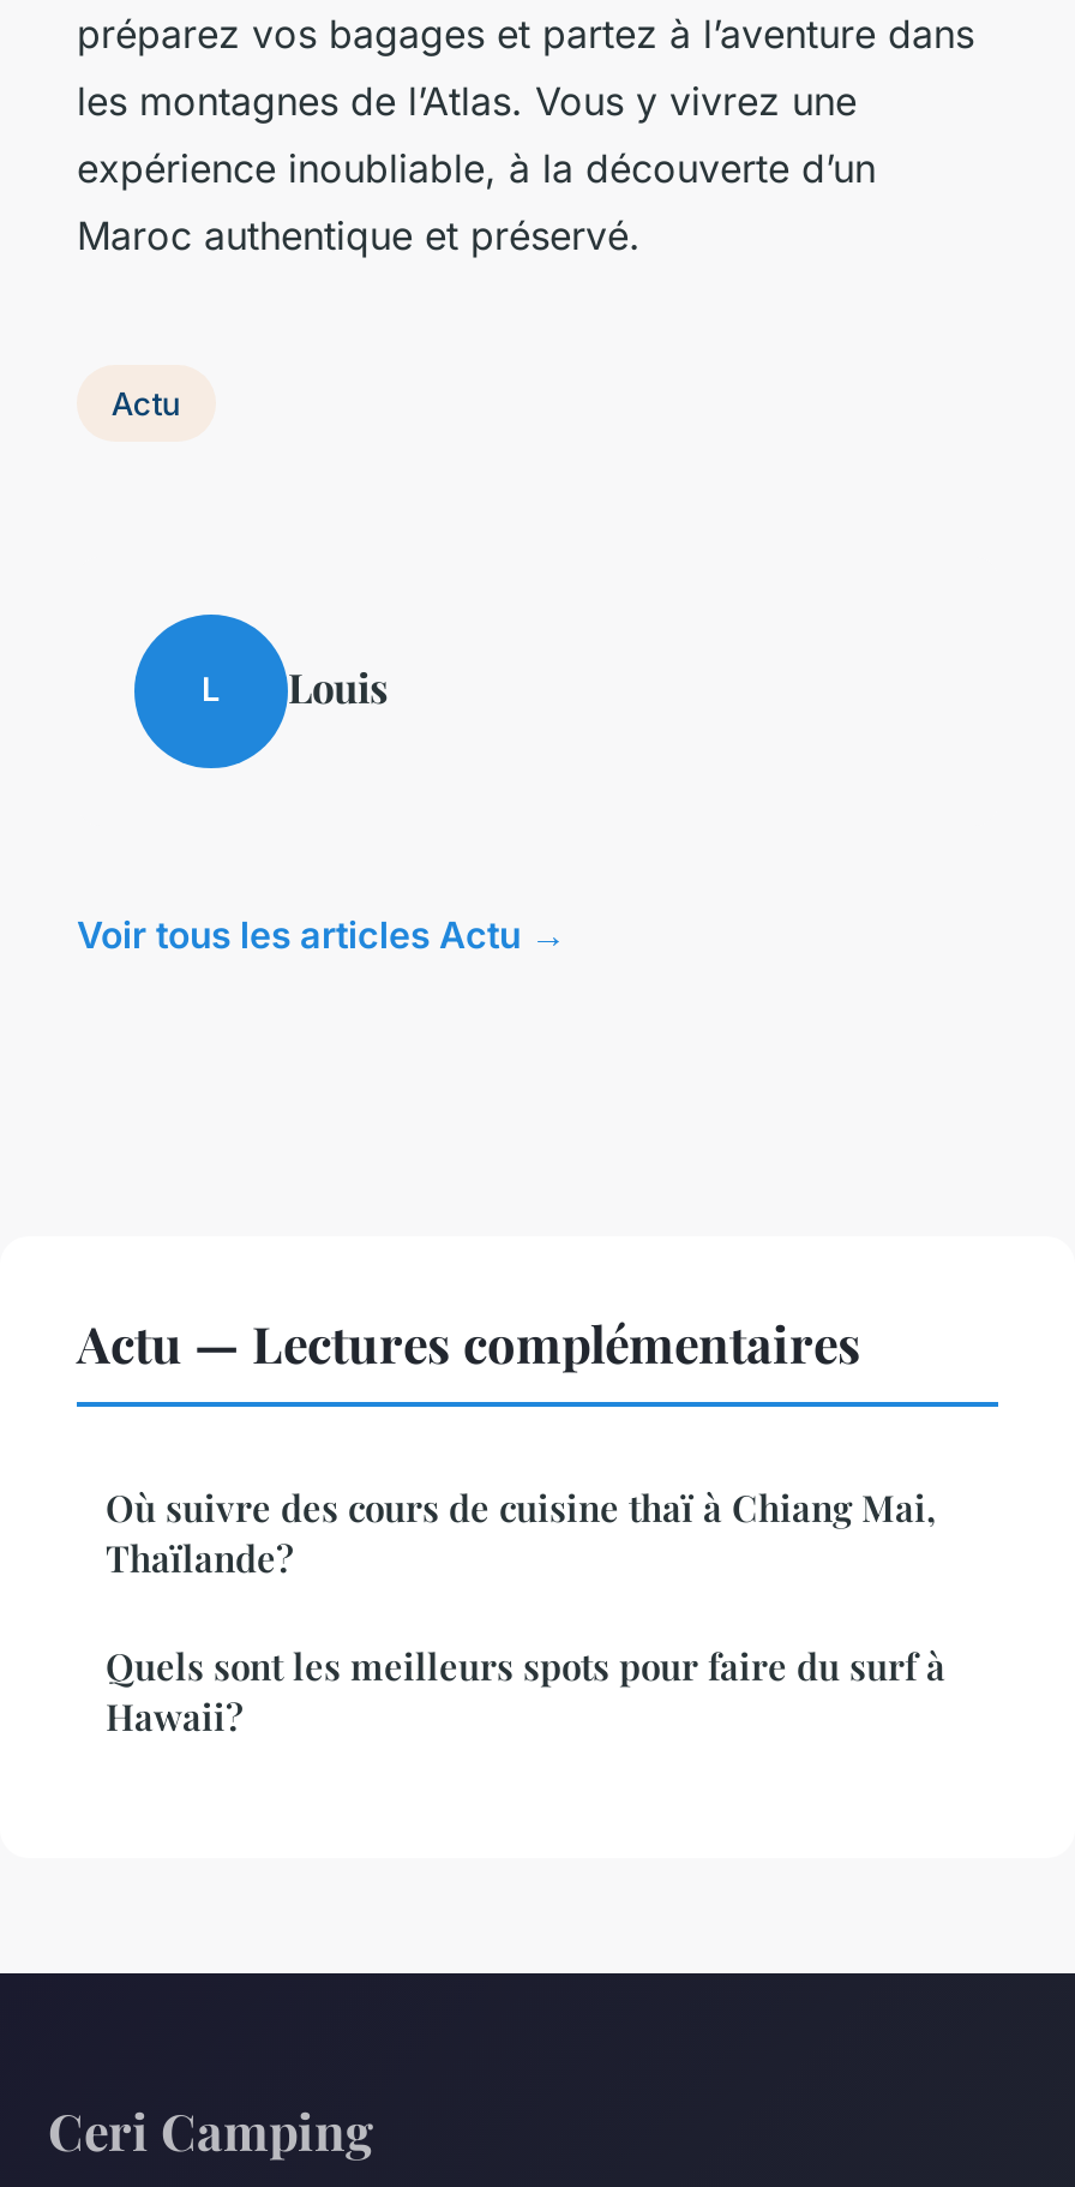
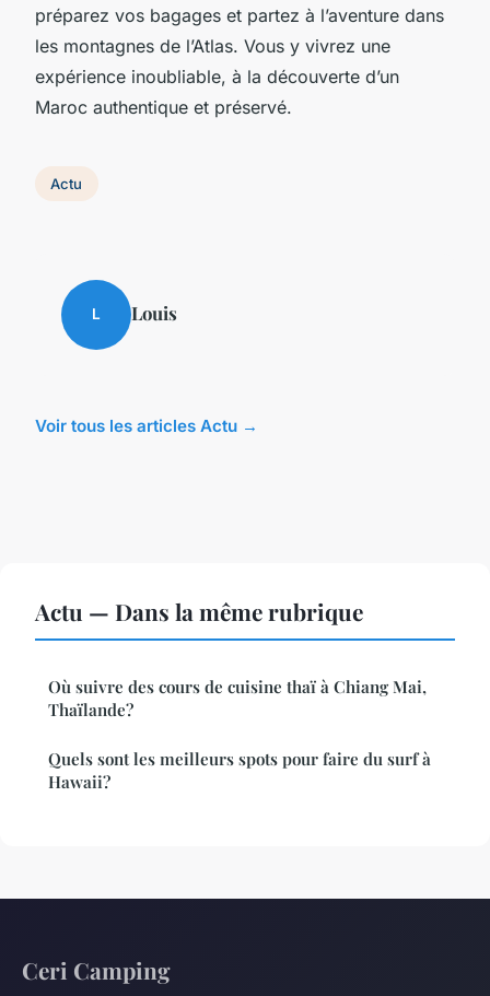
[77,1307,861,1375] Actu — Lectures complémentaires -> [35,595,363,626] Actu — Dans la même rubrique

